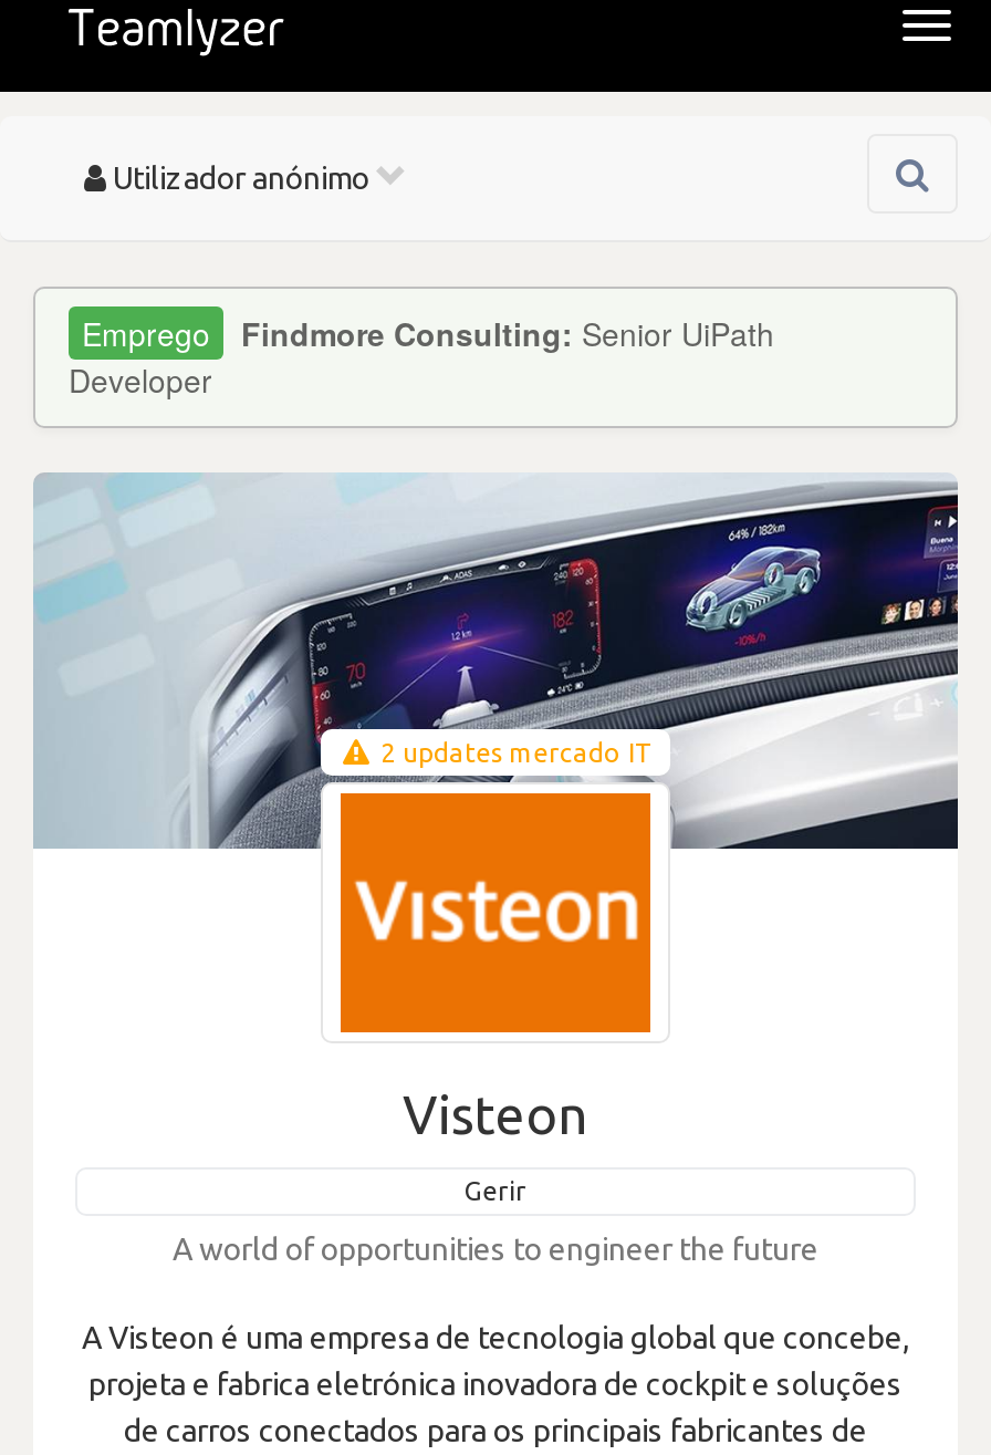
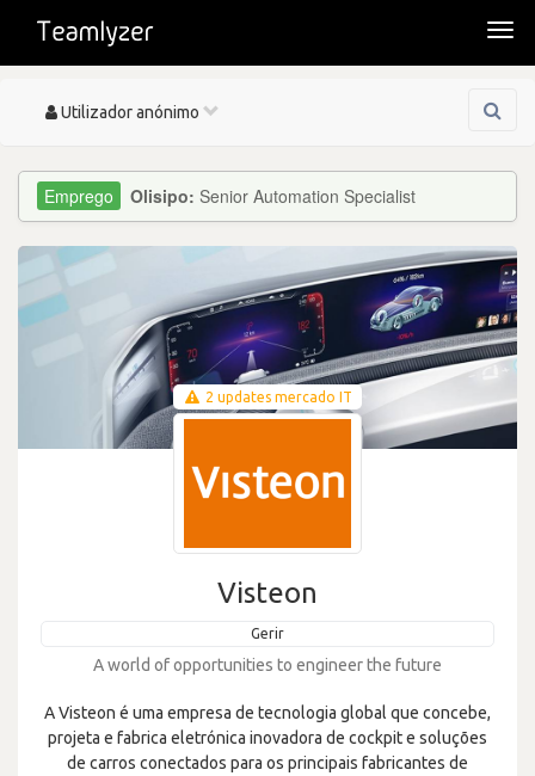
[69,311,774,402] Findmore Consulting: Senior UiPath | Developer -> [130,184,416,208] Olisipo: Senior Automation Specialist

